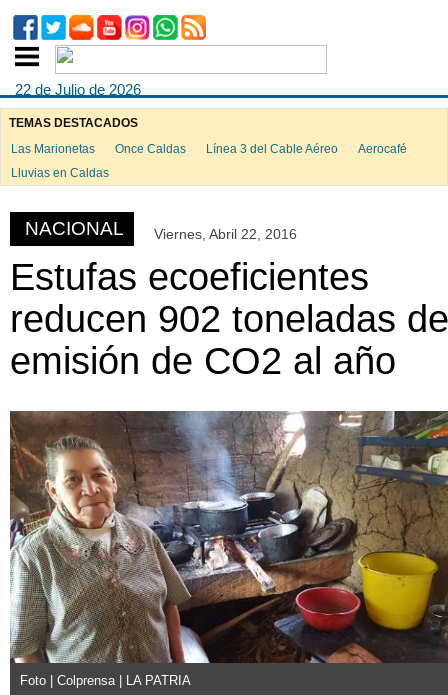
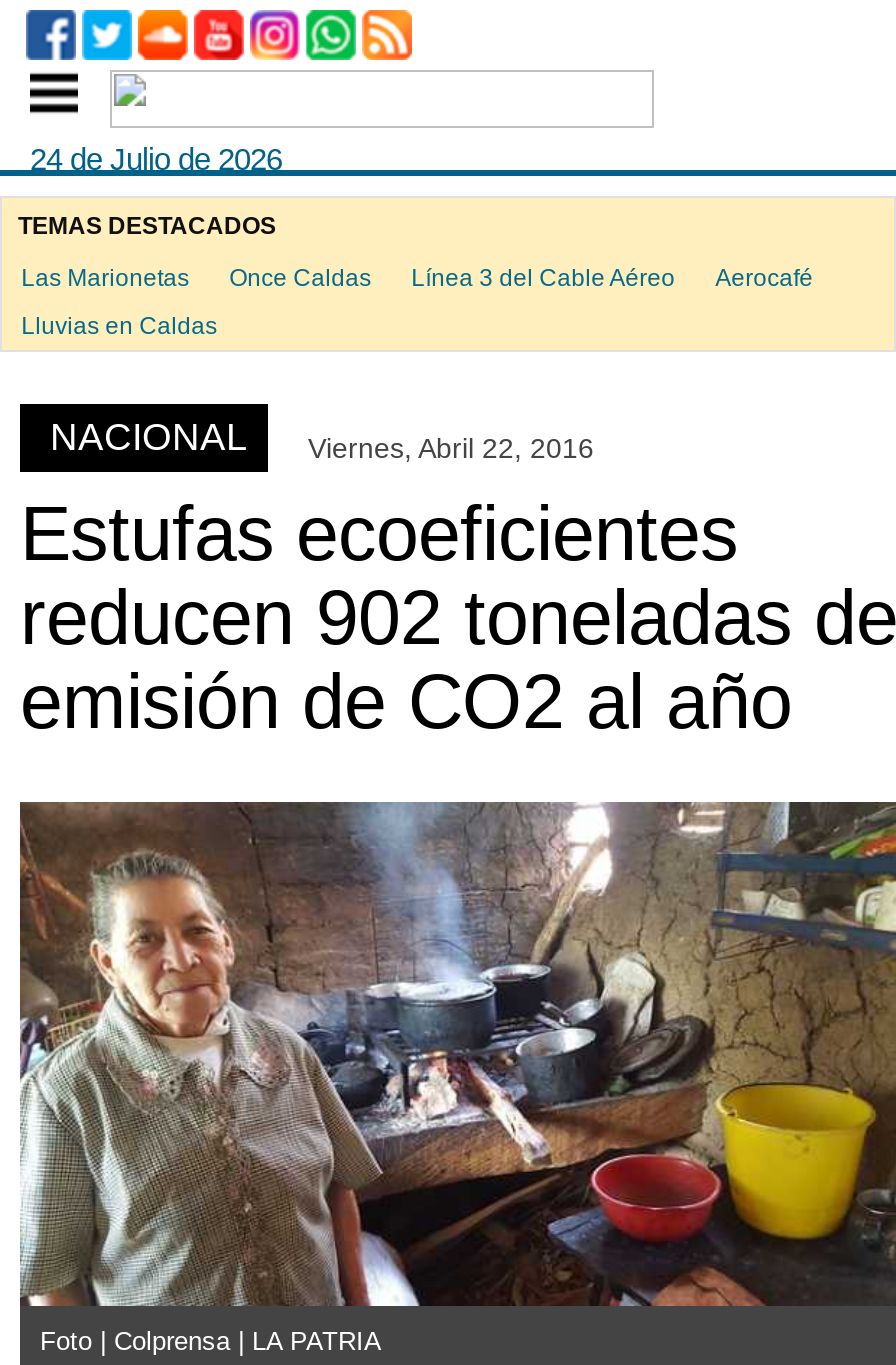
[15,81,141,98] 22 de Julio de 2026 -> [30,142,282,176] 24 de Julio de 2026

